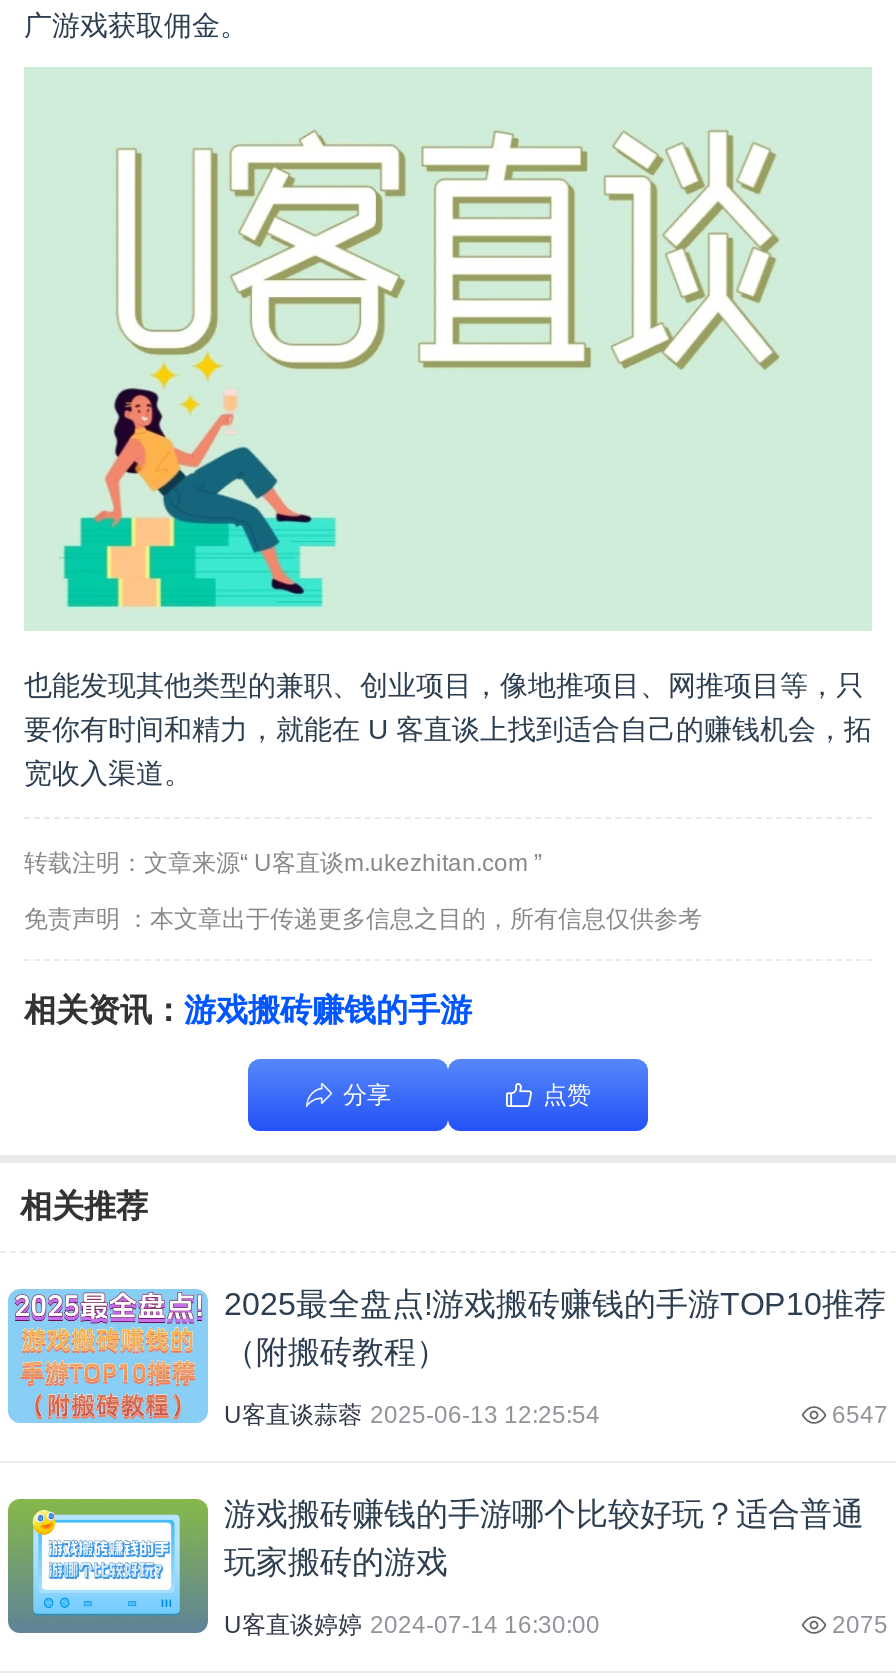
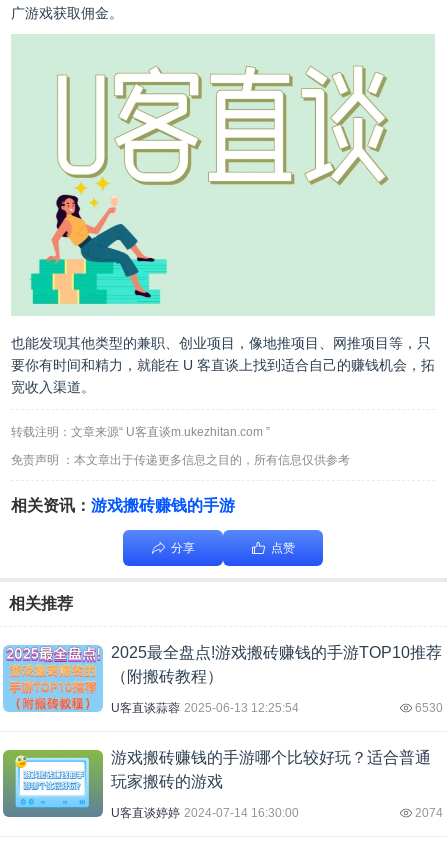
[832,1400,888,1428] 6547 -> [415,701,443,715] 6530
[832,1610,888,1638] 2075 -> [415,806,443,820] 2074

